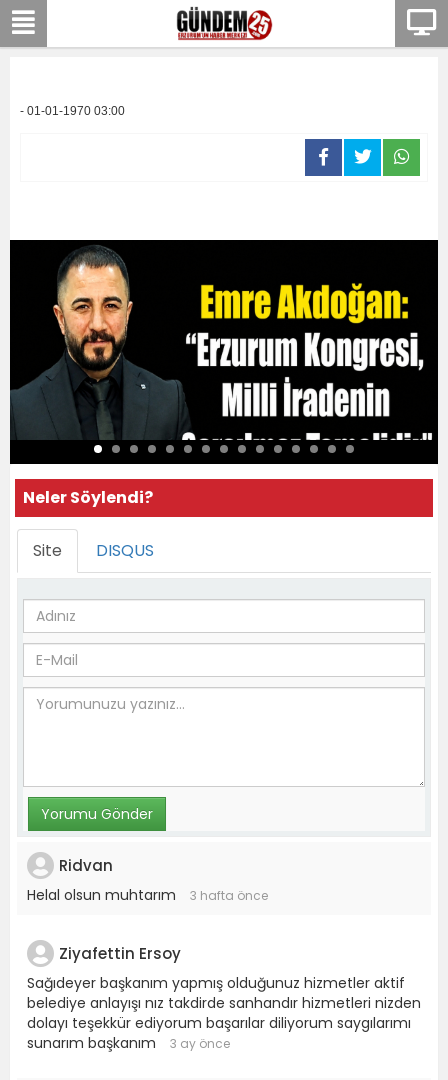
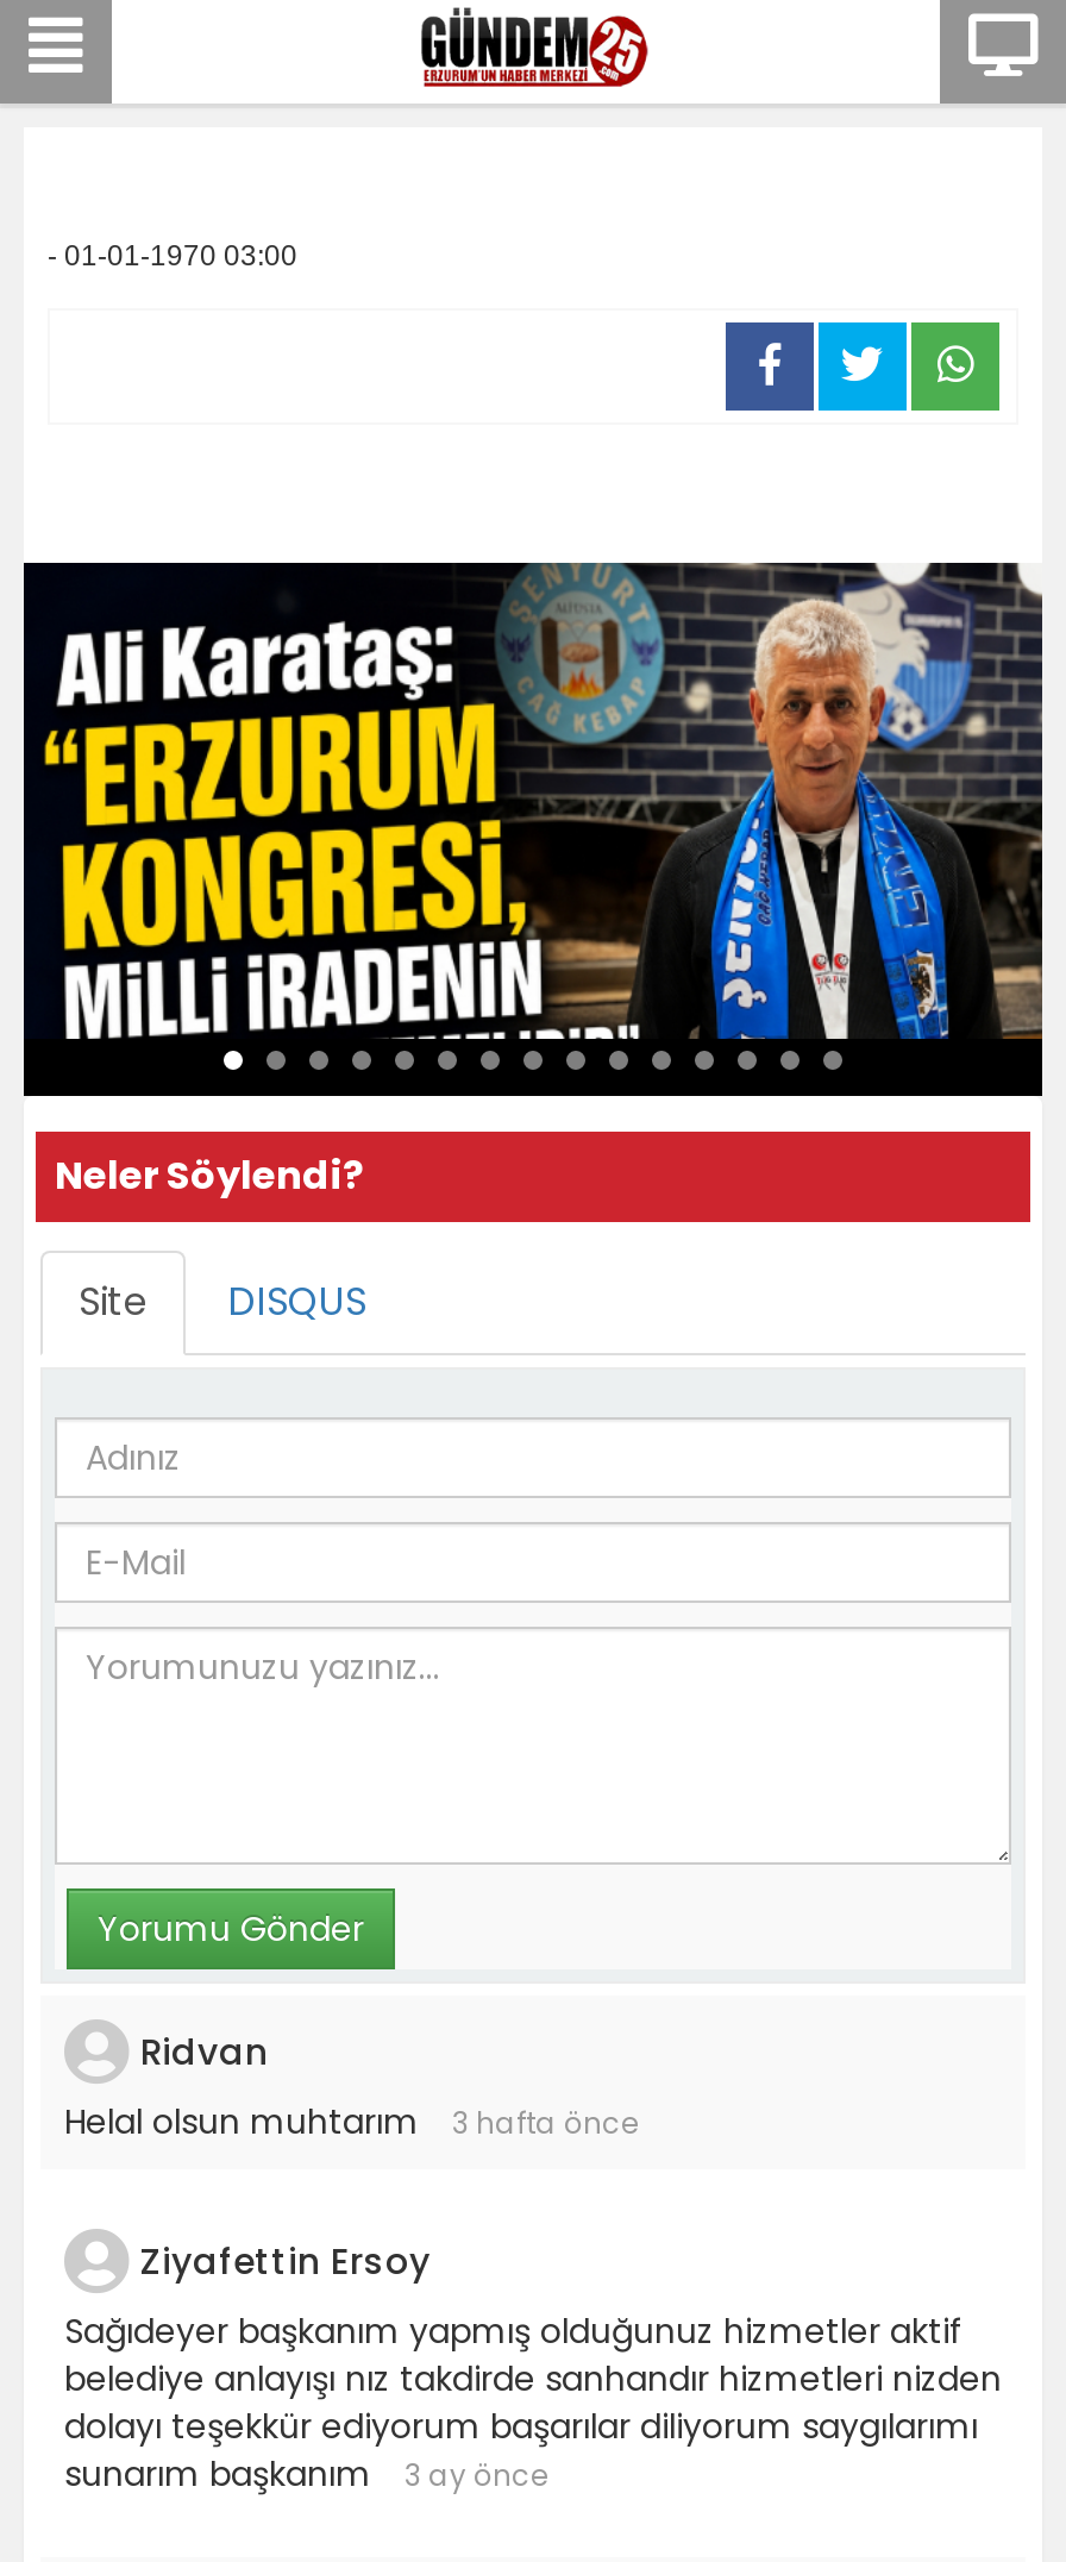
[10,239,439,441] [image] -> [26,560,1045,1041] [image]

